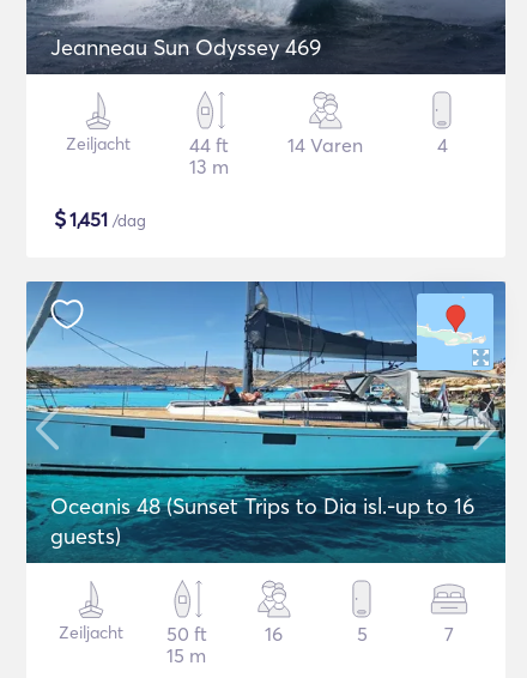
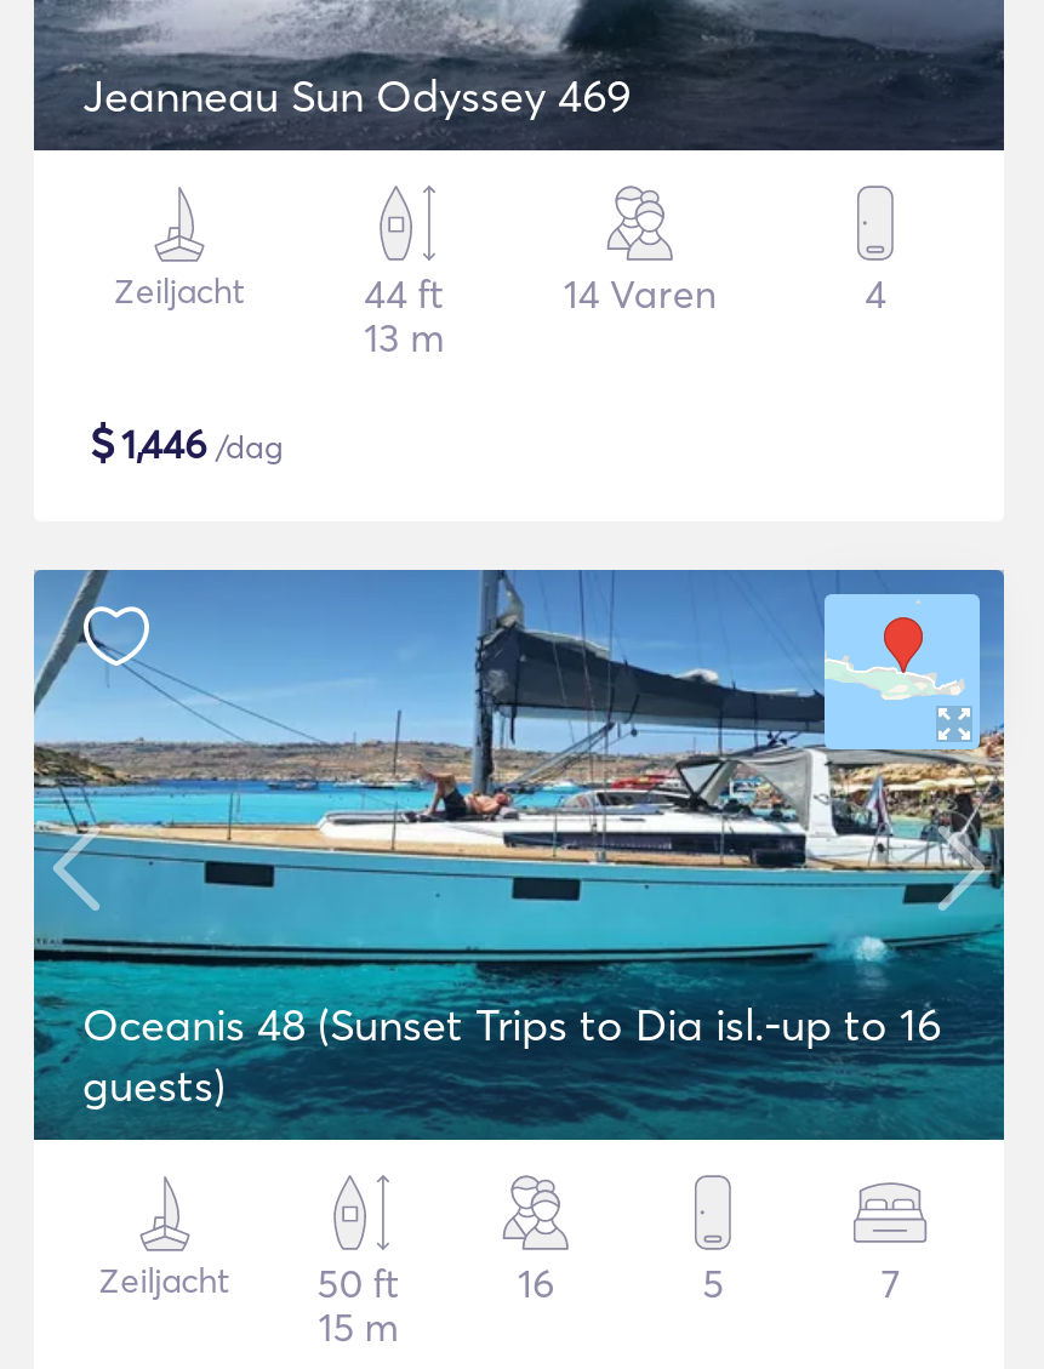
[54,205,146,232] $1,451 /dag -> [90,415,284,470] $1,446 /dag

